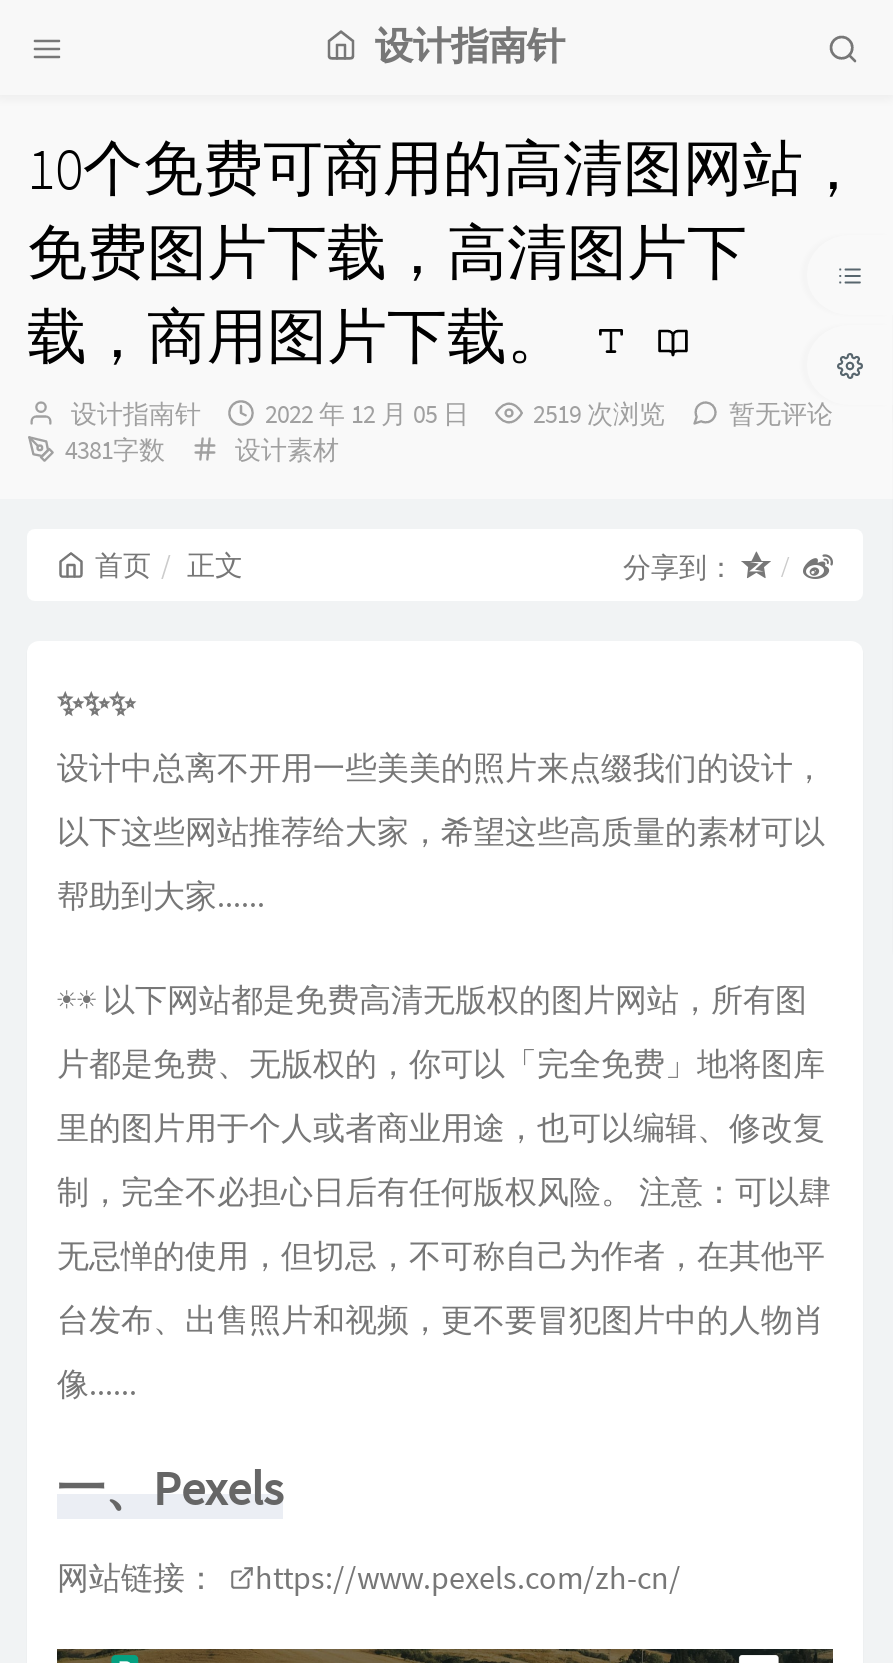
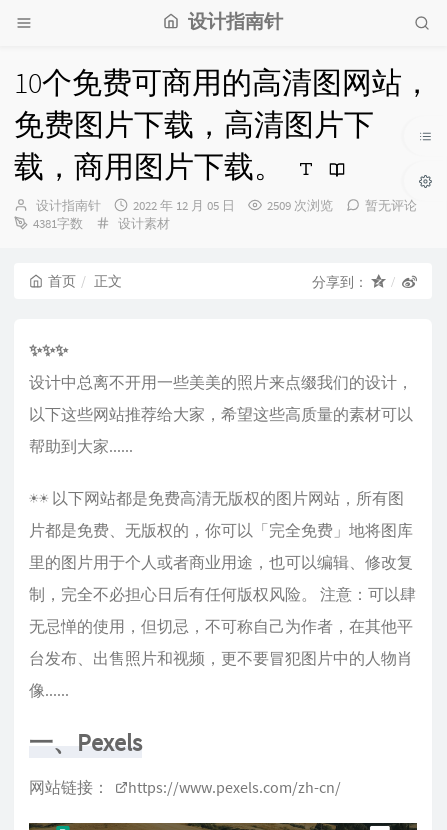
[533,397,665,431] 2519 次浏览 -> [267,197,333,214] 2509 次浏览

